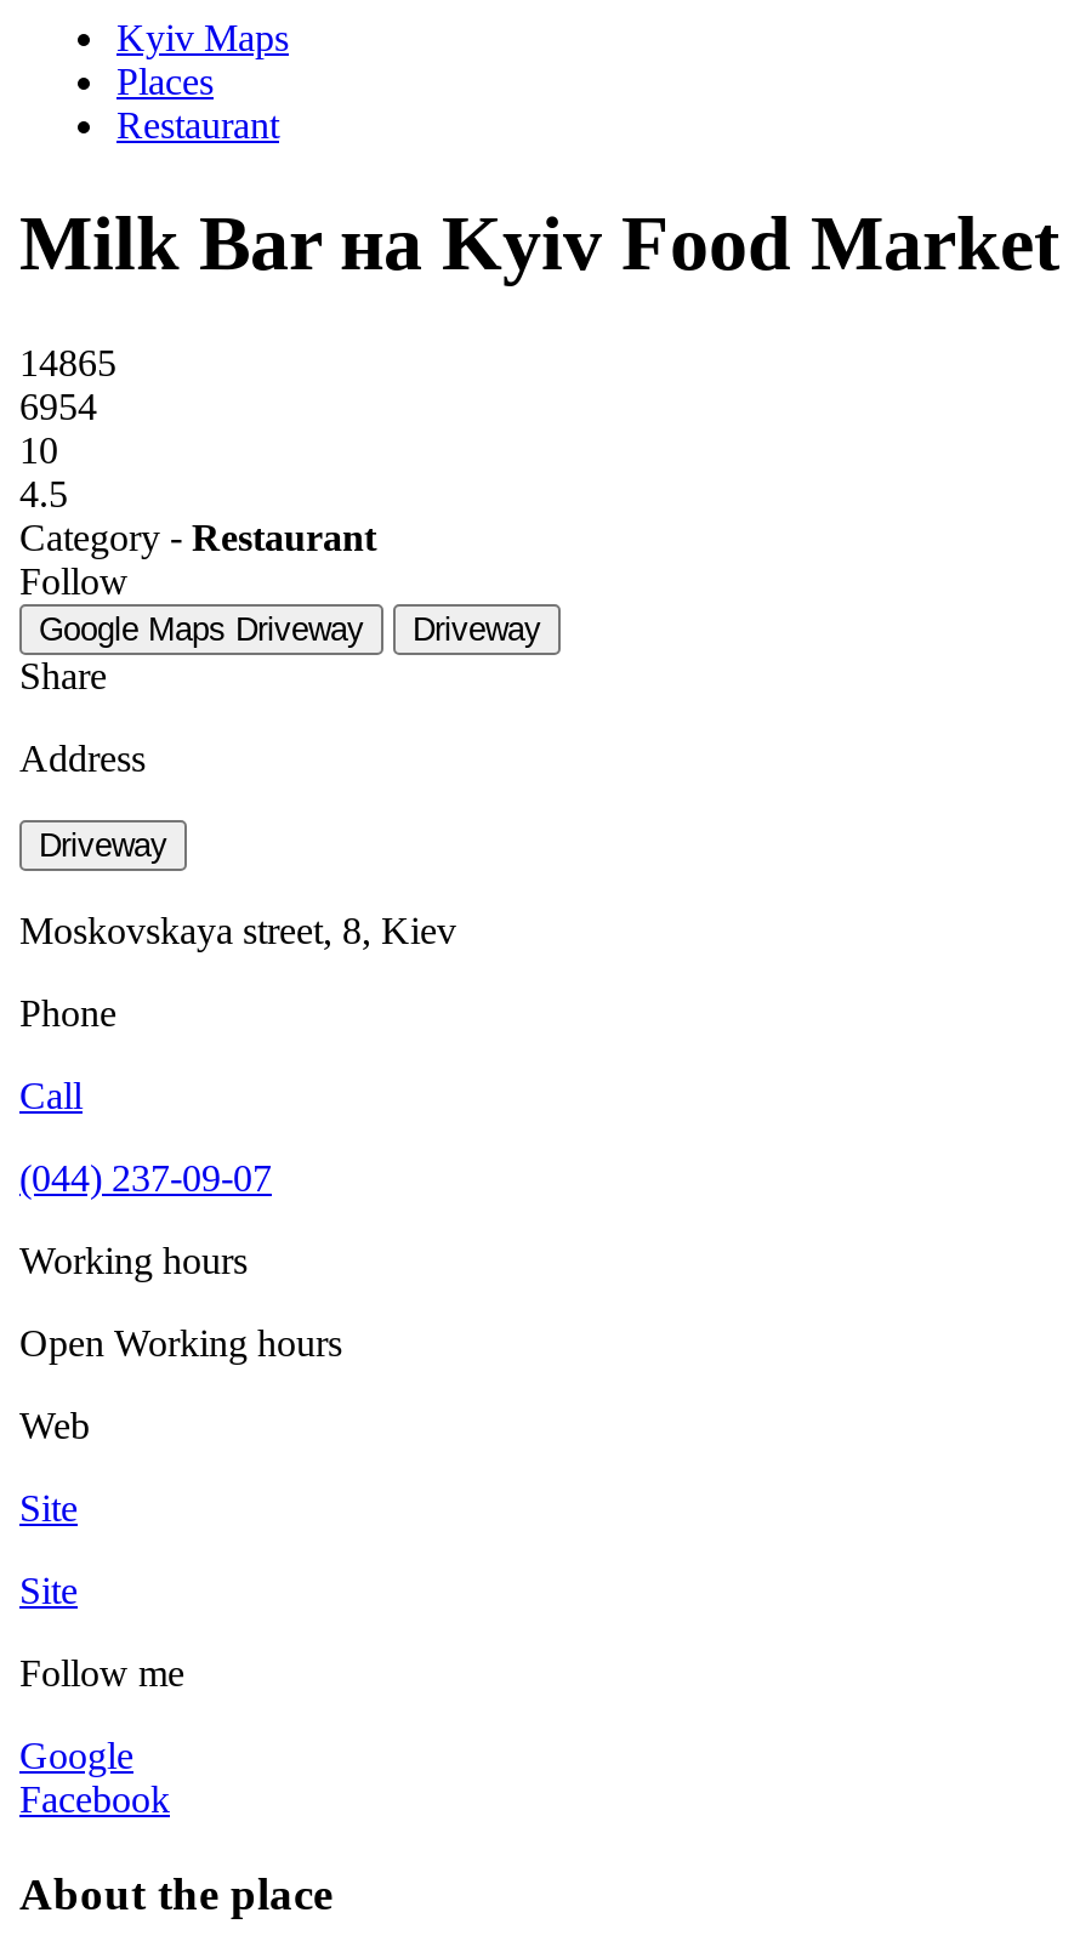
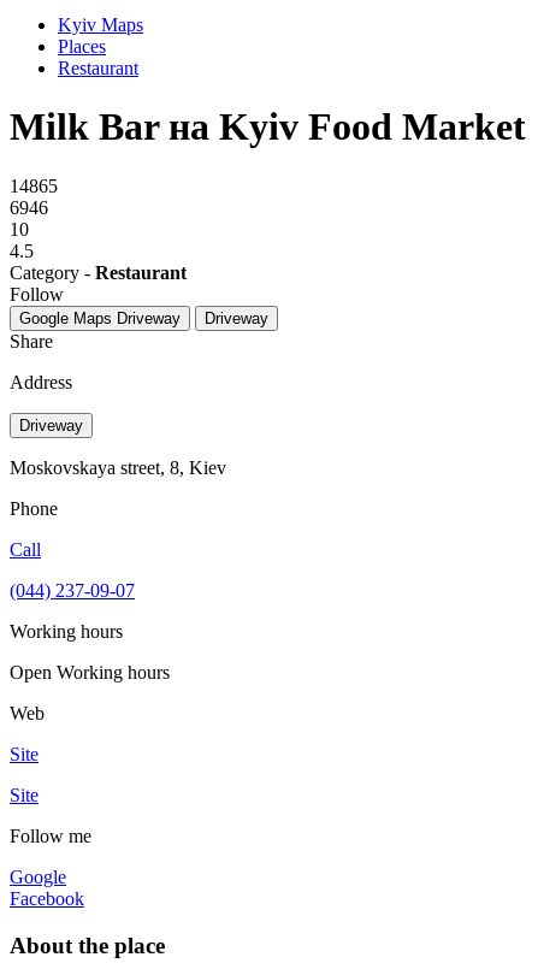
[19,386,97,427] 6954 -> [10,197,48,218] 6946

